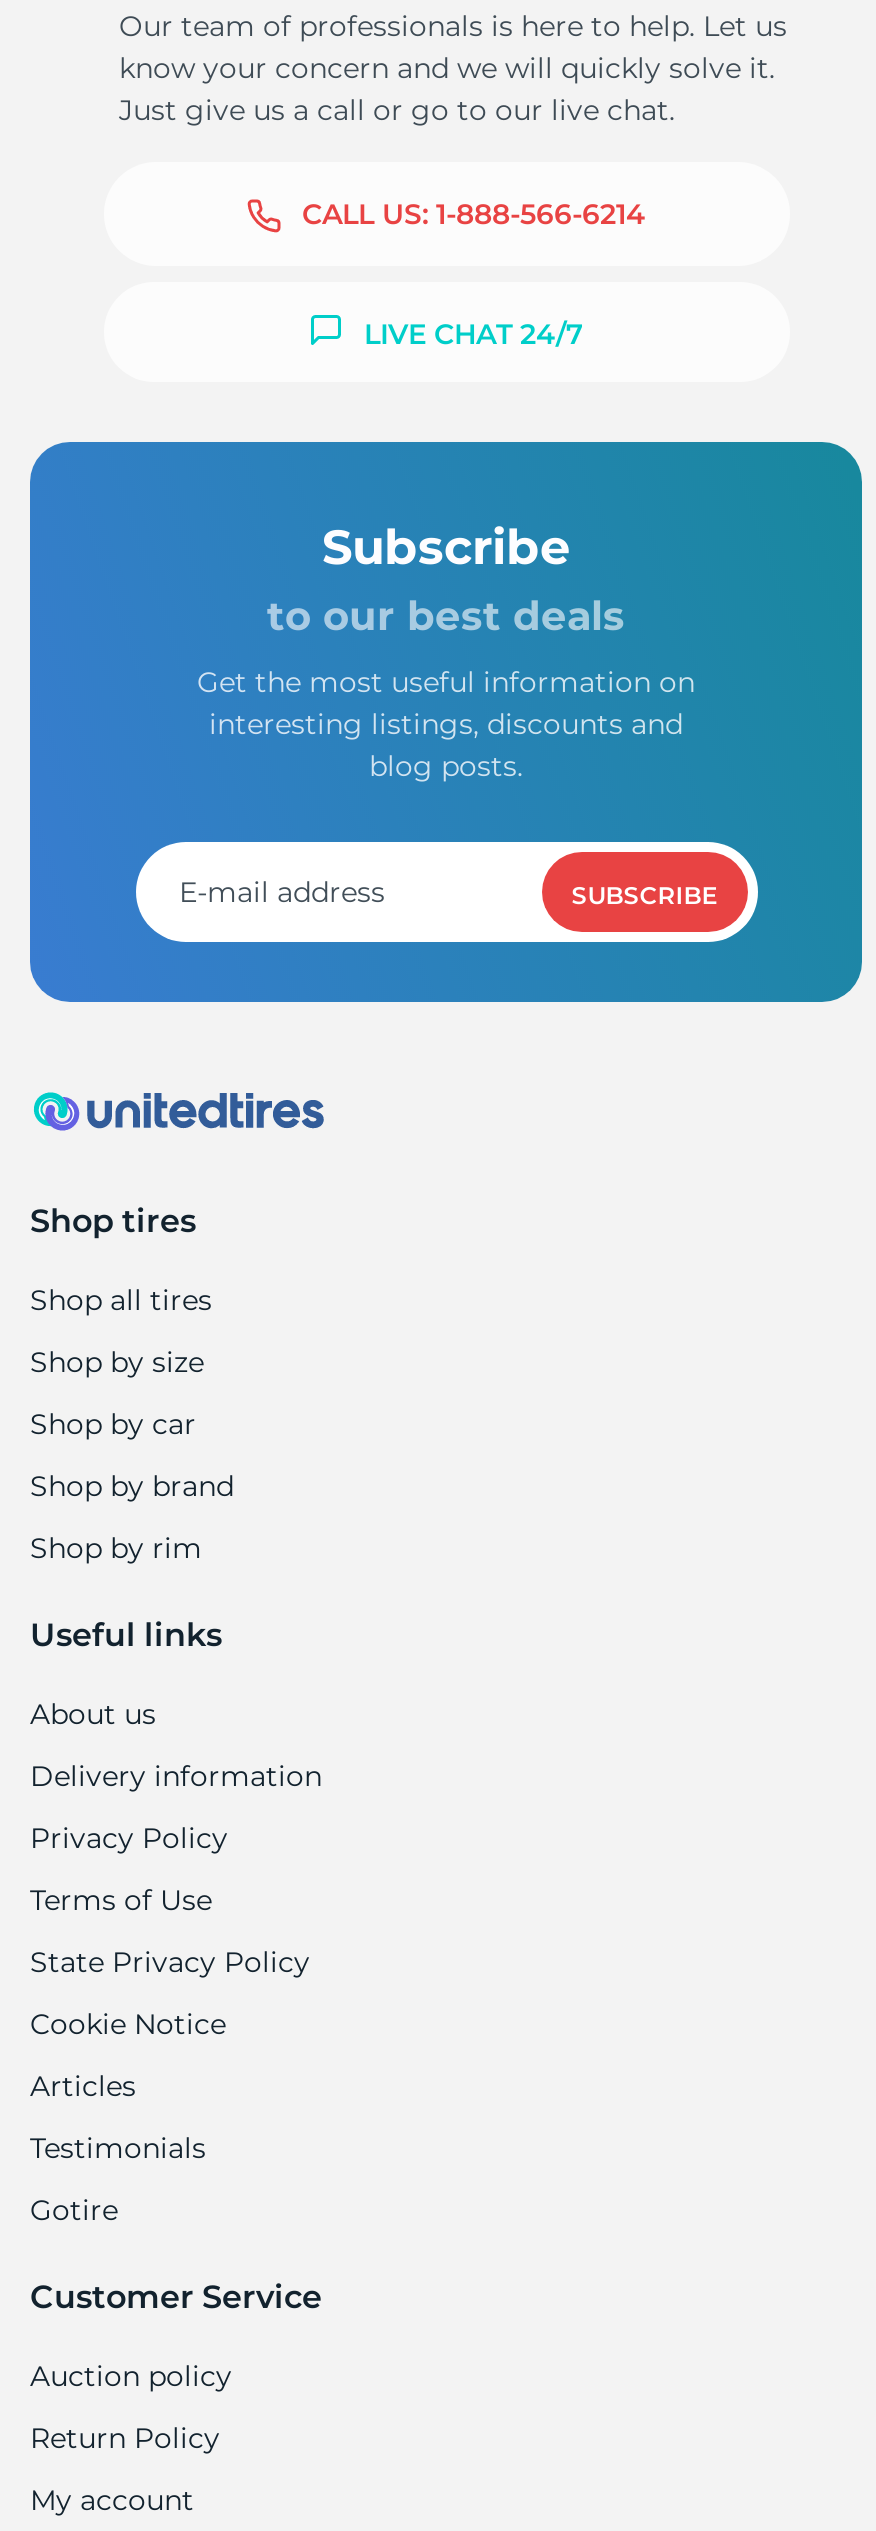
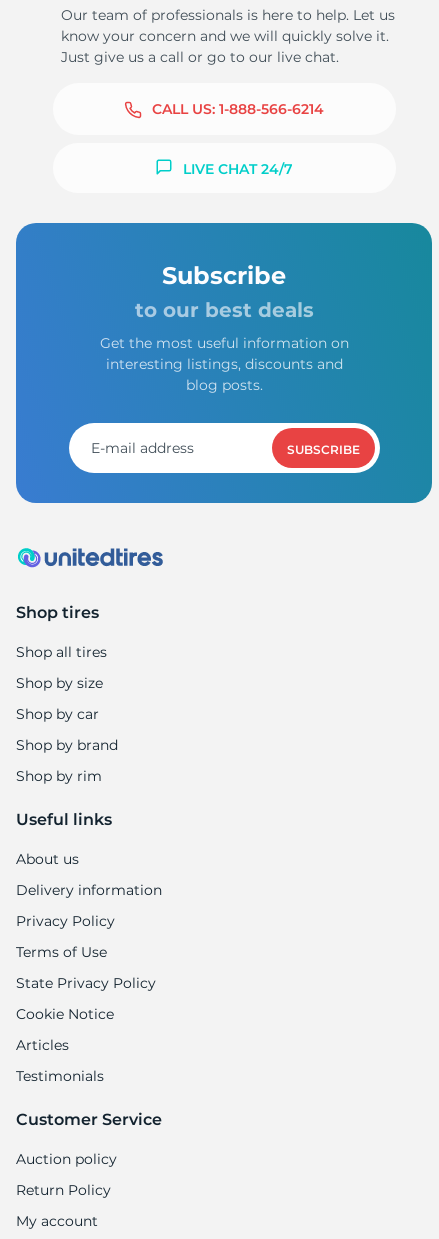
[30,2193,118,2229] Gotire -> none

